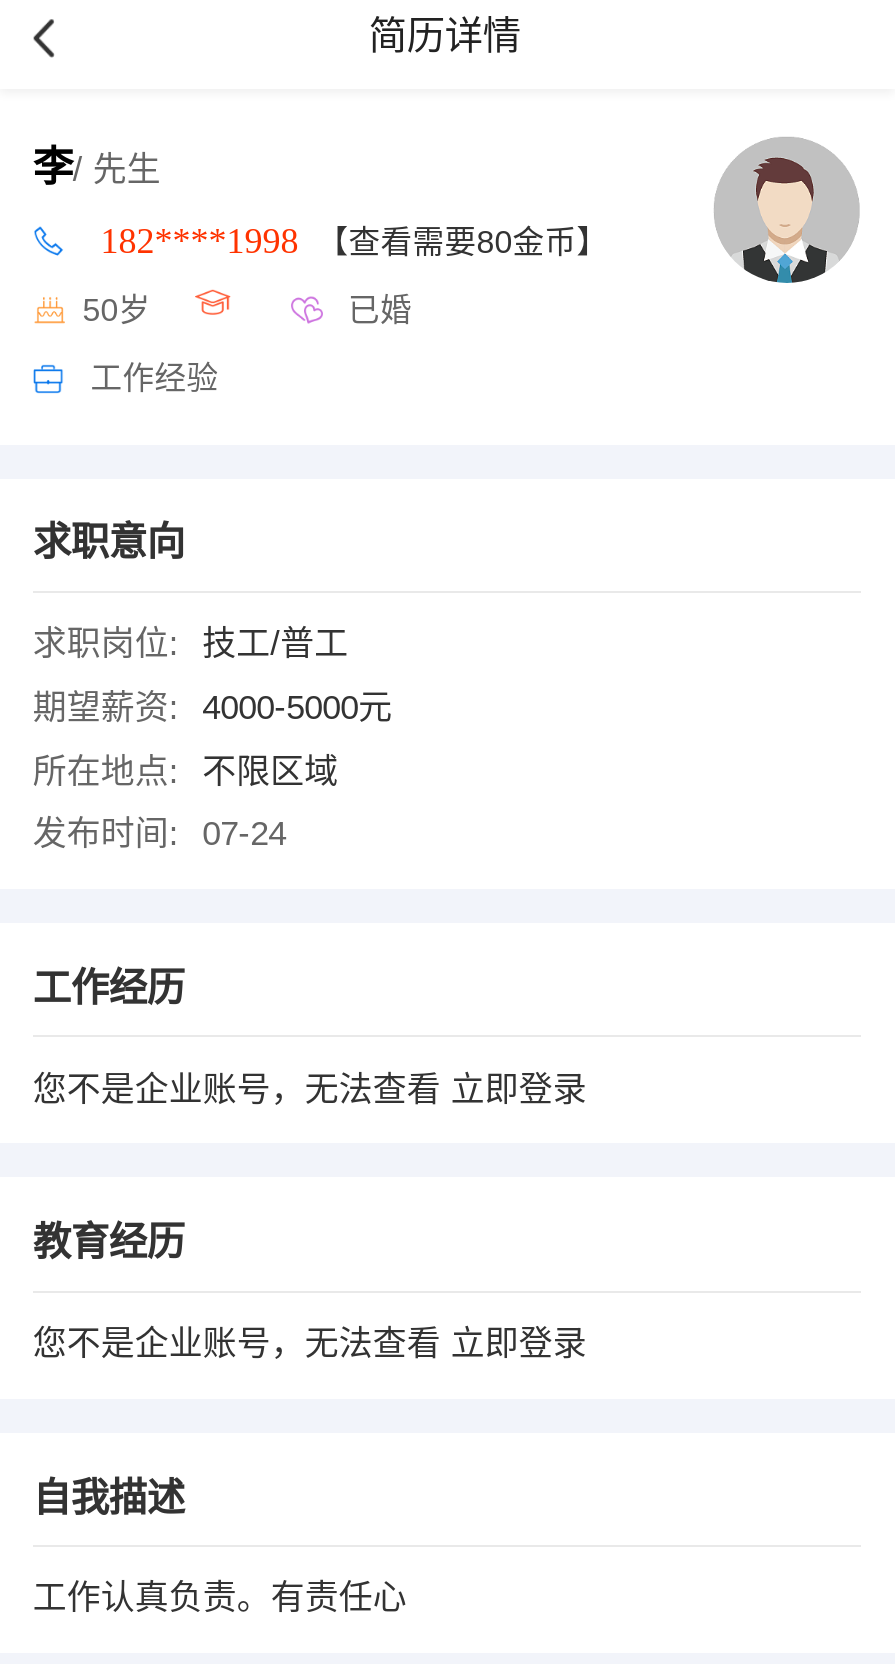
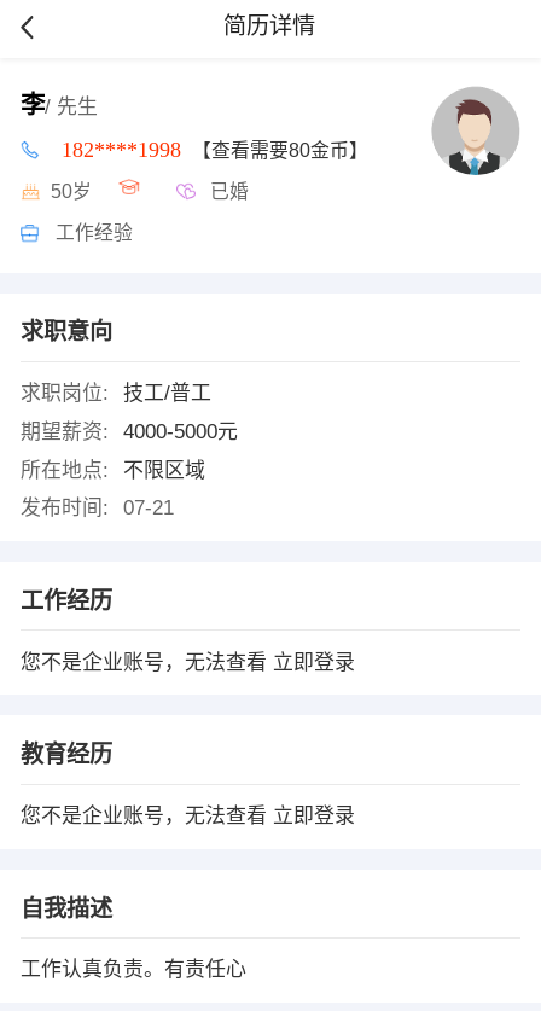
[33,816,286,854] 发布时间: 07-24 -> [20,497,174,520] 发布时间: 07-21

